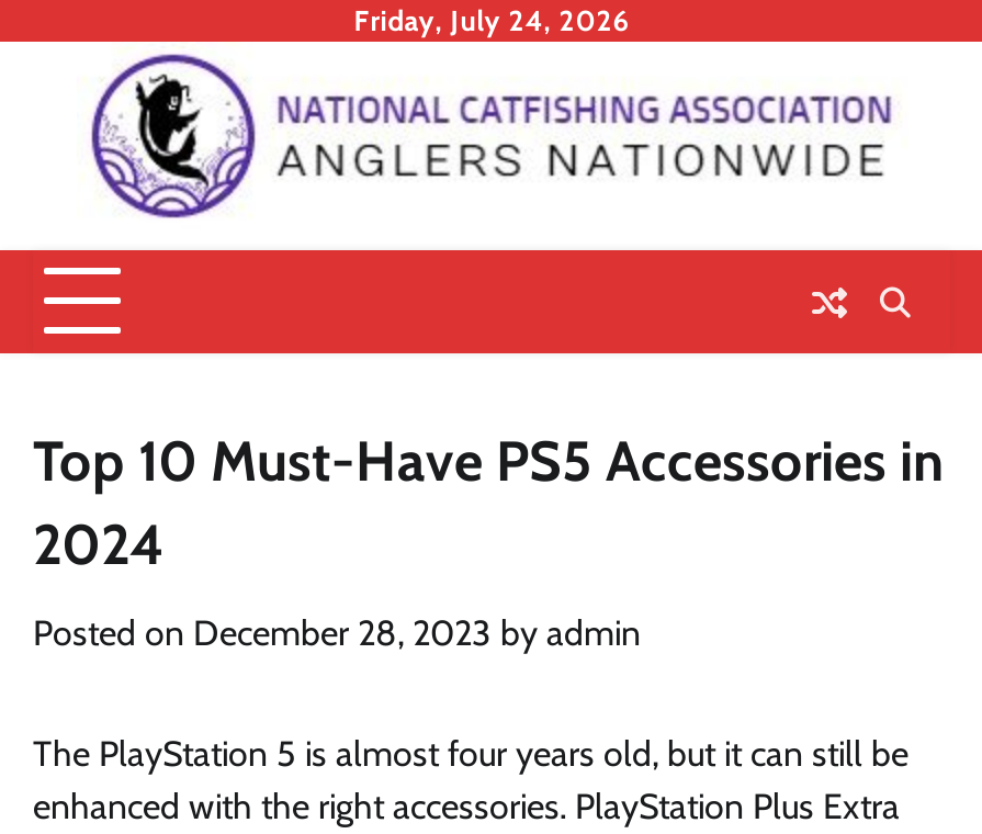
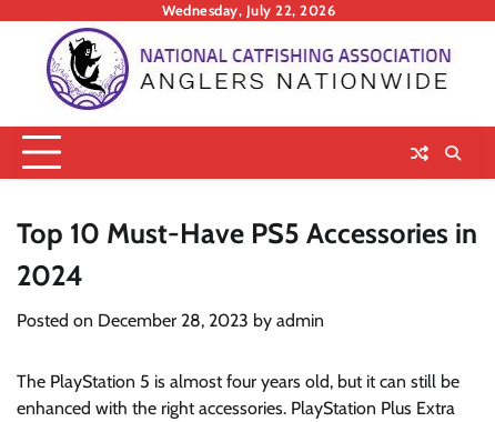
[354,4,629,37] Friday, July 24, 2026 -> [162,2,335,19] Wednesday, July 22, 2026

